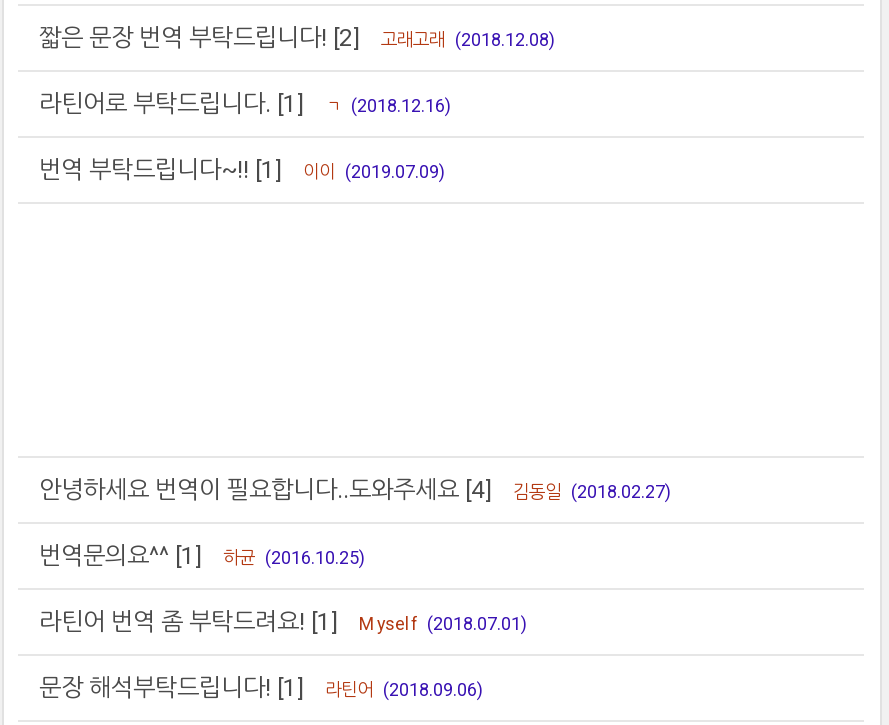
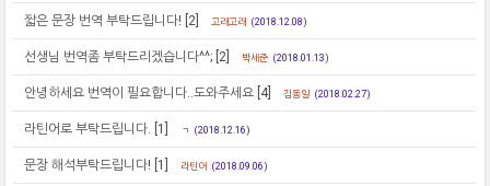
moved [39,90,453,118] -> [25,122,251,137]: 라틴어로 부탁드립니다. [1] | ㄱ (2018.12.16)
[39,156,447,184] 번역 부탁드립니다~!! [1] | 이이 (2019.07.09) -> [25,49,330,65] 선생님 번역좀 부탁드리겠습니다^^; [2] | 박세준 (2018.01.13)
[39,542,529,636] 번역문의요^^ [1] | 하균 (2016.10.25) | 라틴어 번역 좀 부탁드려요! [1] | Myself (2018.07.01) -> none

